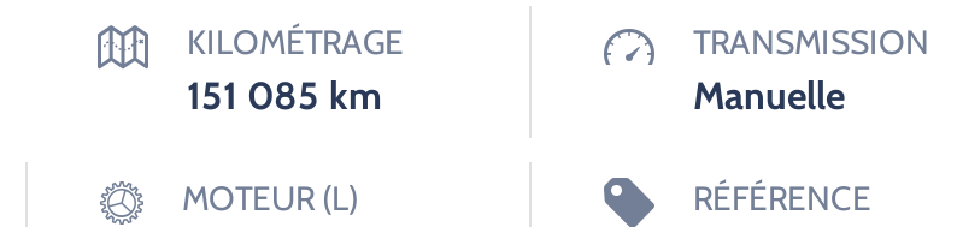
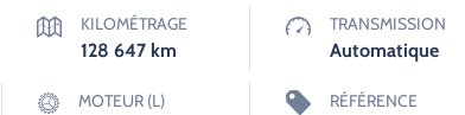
[187,73,382,119] 151 085 km -> [81,39,177,62] 128 647 km
[693,73,845,119] Manuelle -> [330,39,439,62] Automatique

